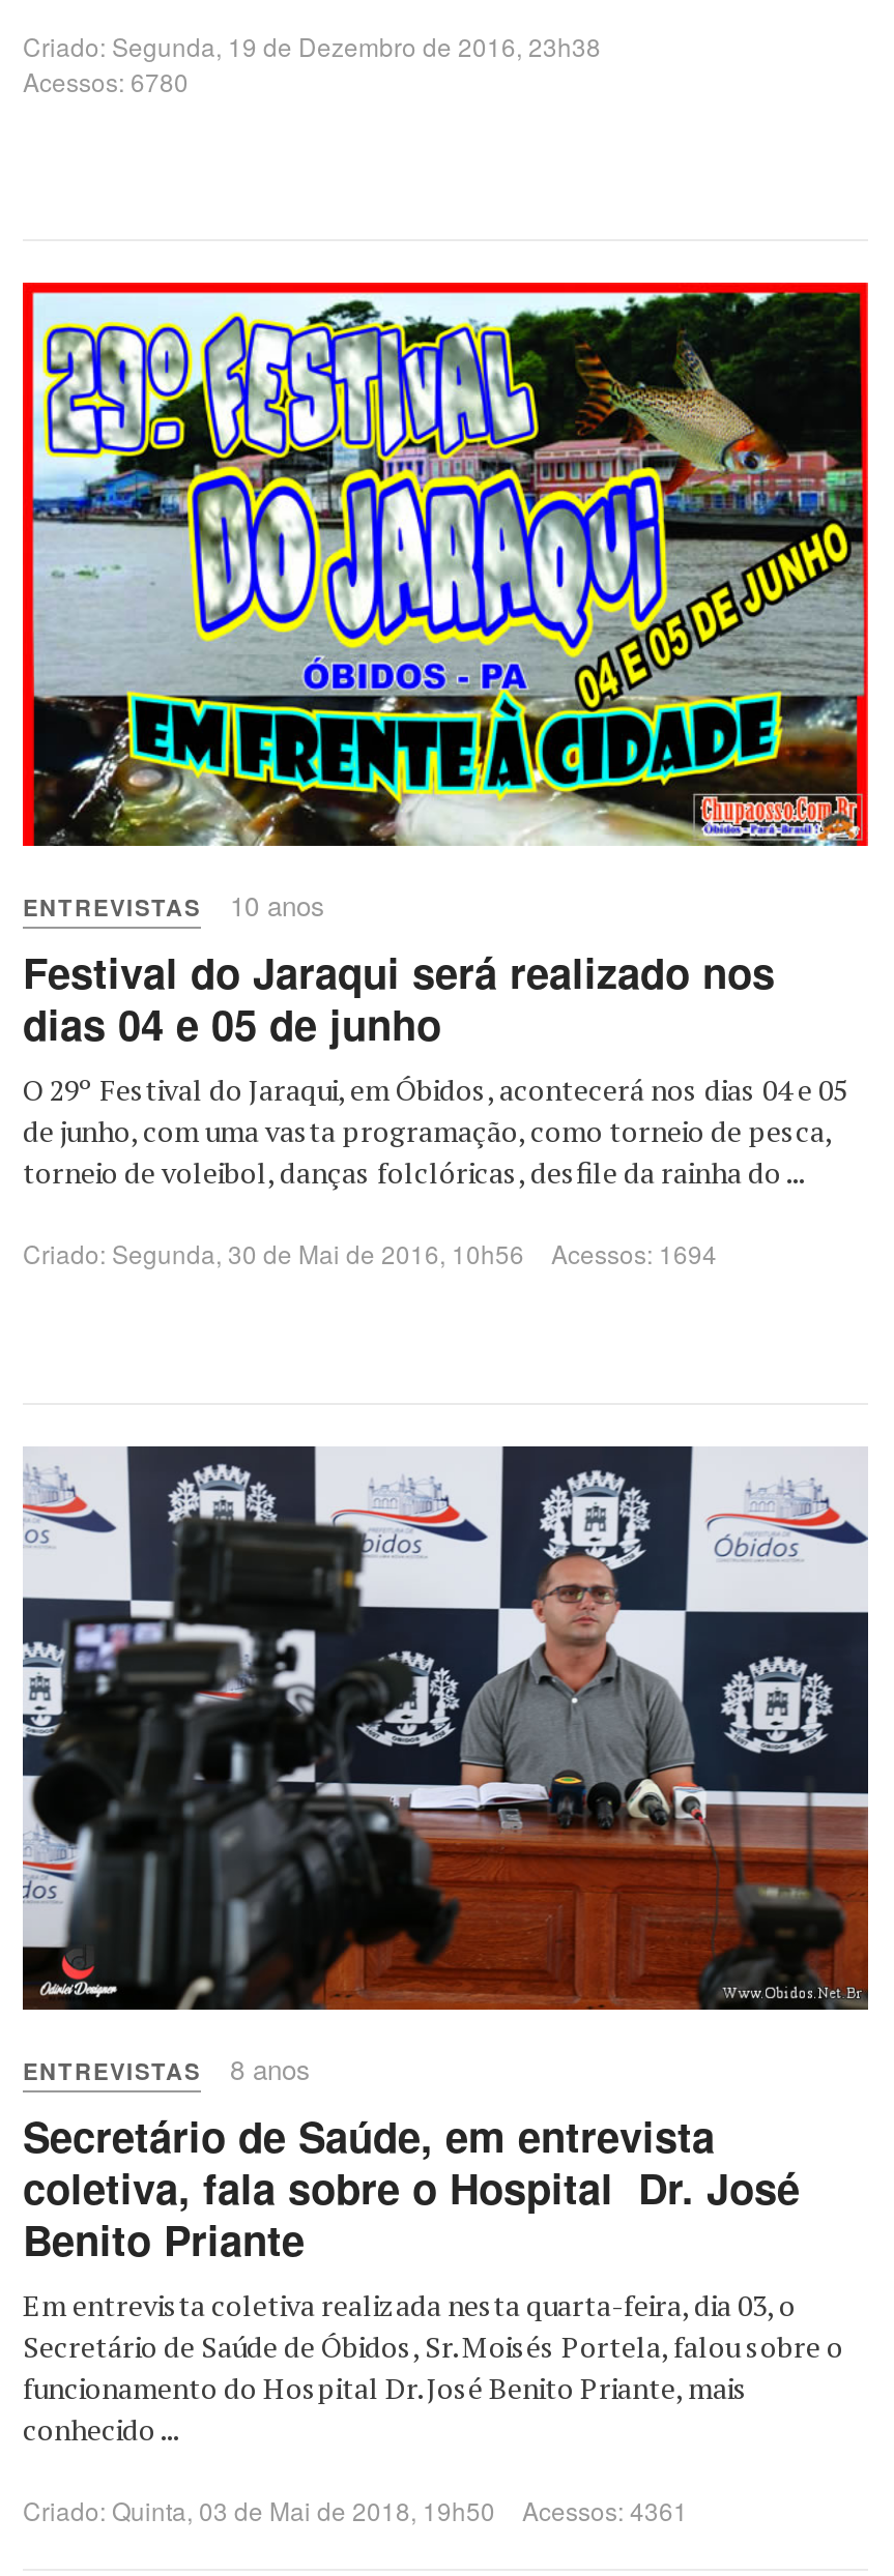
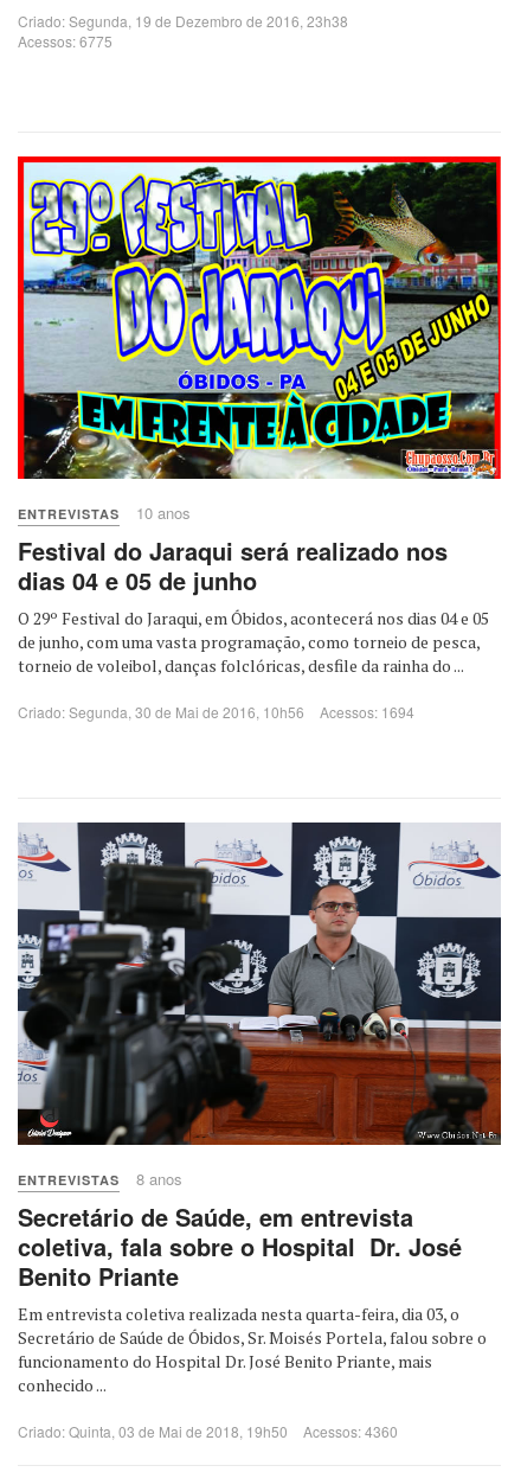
[23,63,189,98] Acessos: 6780 -> [18,31,112,51] Acessos: 6775
[23,2493,688,2528] Criado: Quinta, 03 de Mai de 2018, 19h50 Acessos: 4361 -> [18,1421,398,1442] Criado: Quinta, 03 de Mai de 2018, 19h50 Acessos: 4360

